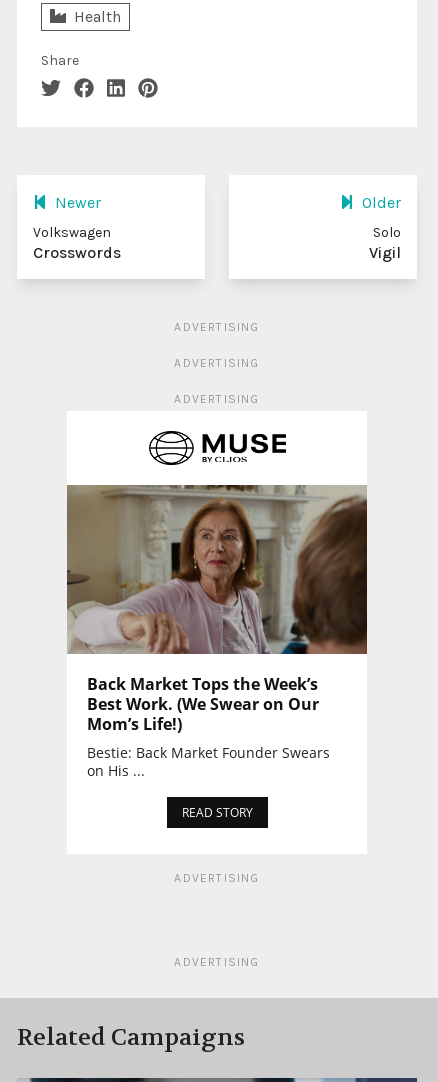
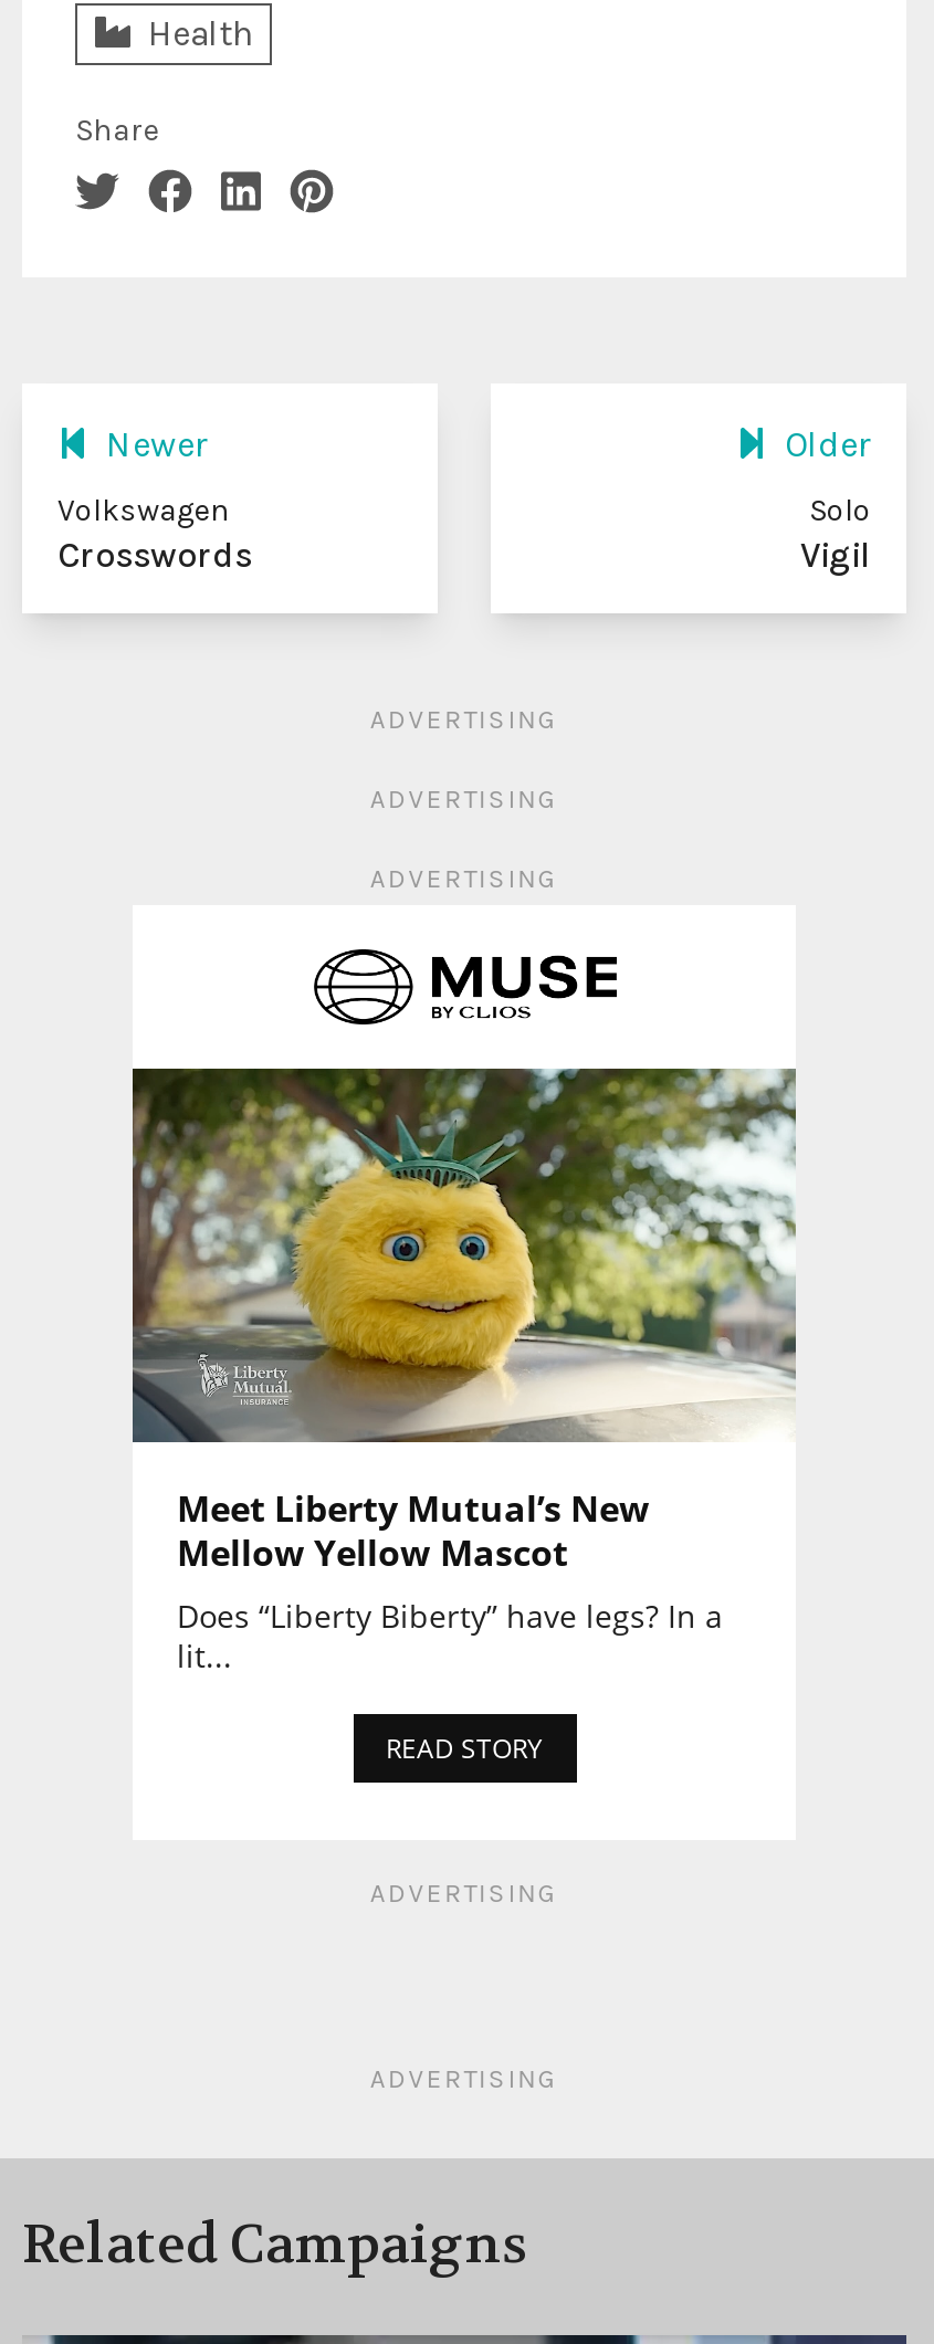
[67,484,368,780] [image] | Back Market Tops the Week’s | Best Work. (We Swear on Our | Mom’s Life!) | Bestie: Back Market Founder Swears | on His ... -> [133,1066,796,1677] [image] | Meet Liberty Mutual’s New | Mellow Yellow Mascot | Does “Liberty Biberty” have legs? In a | lit...

